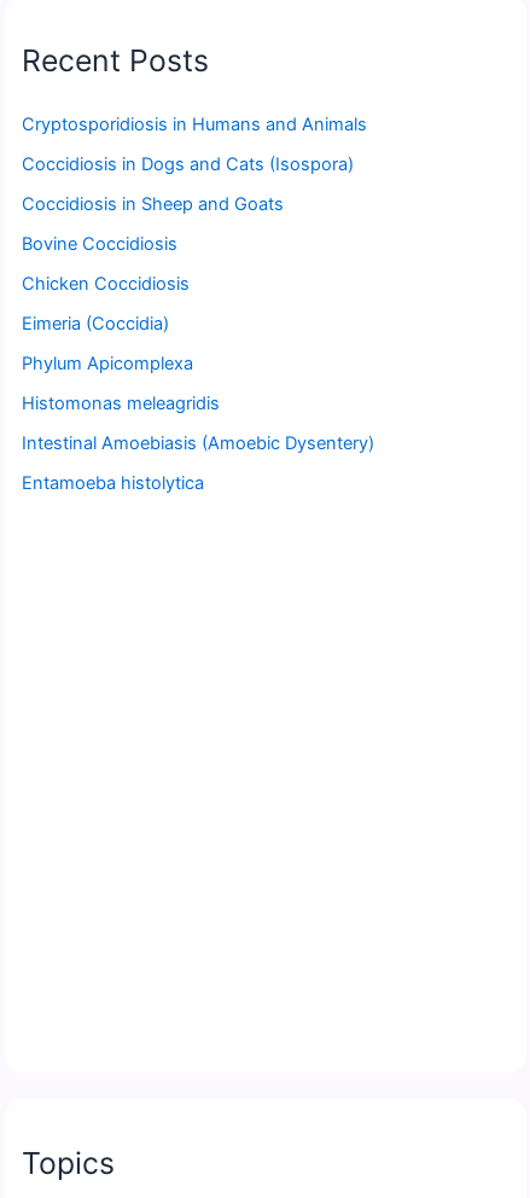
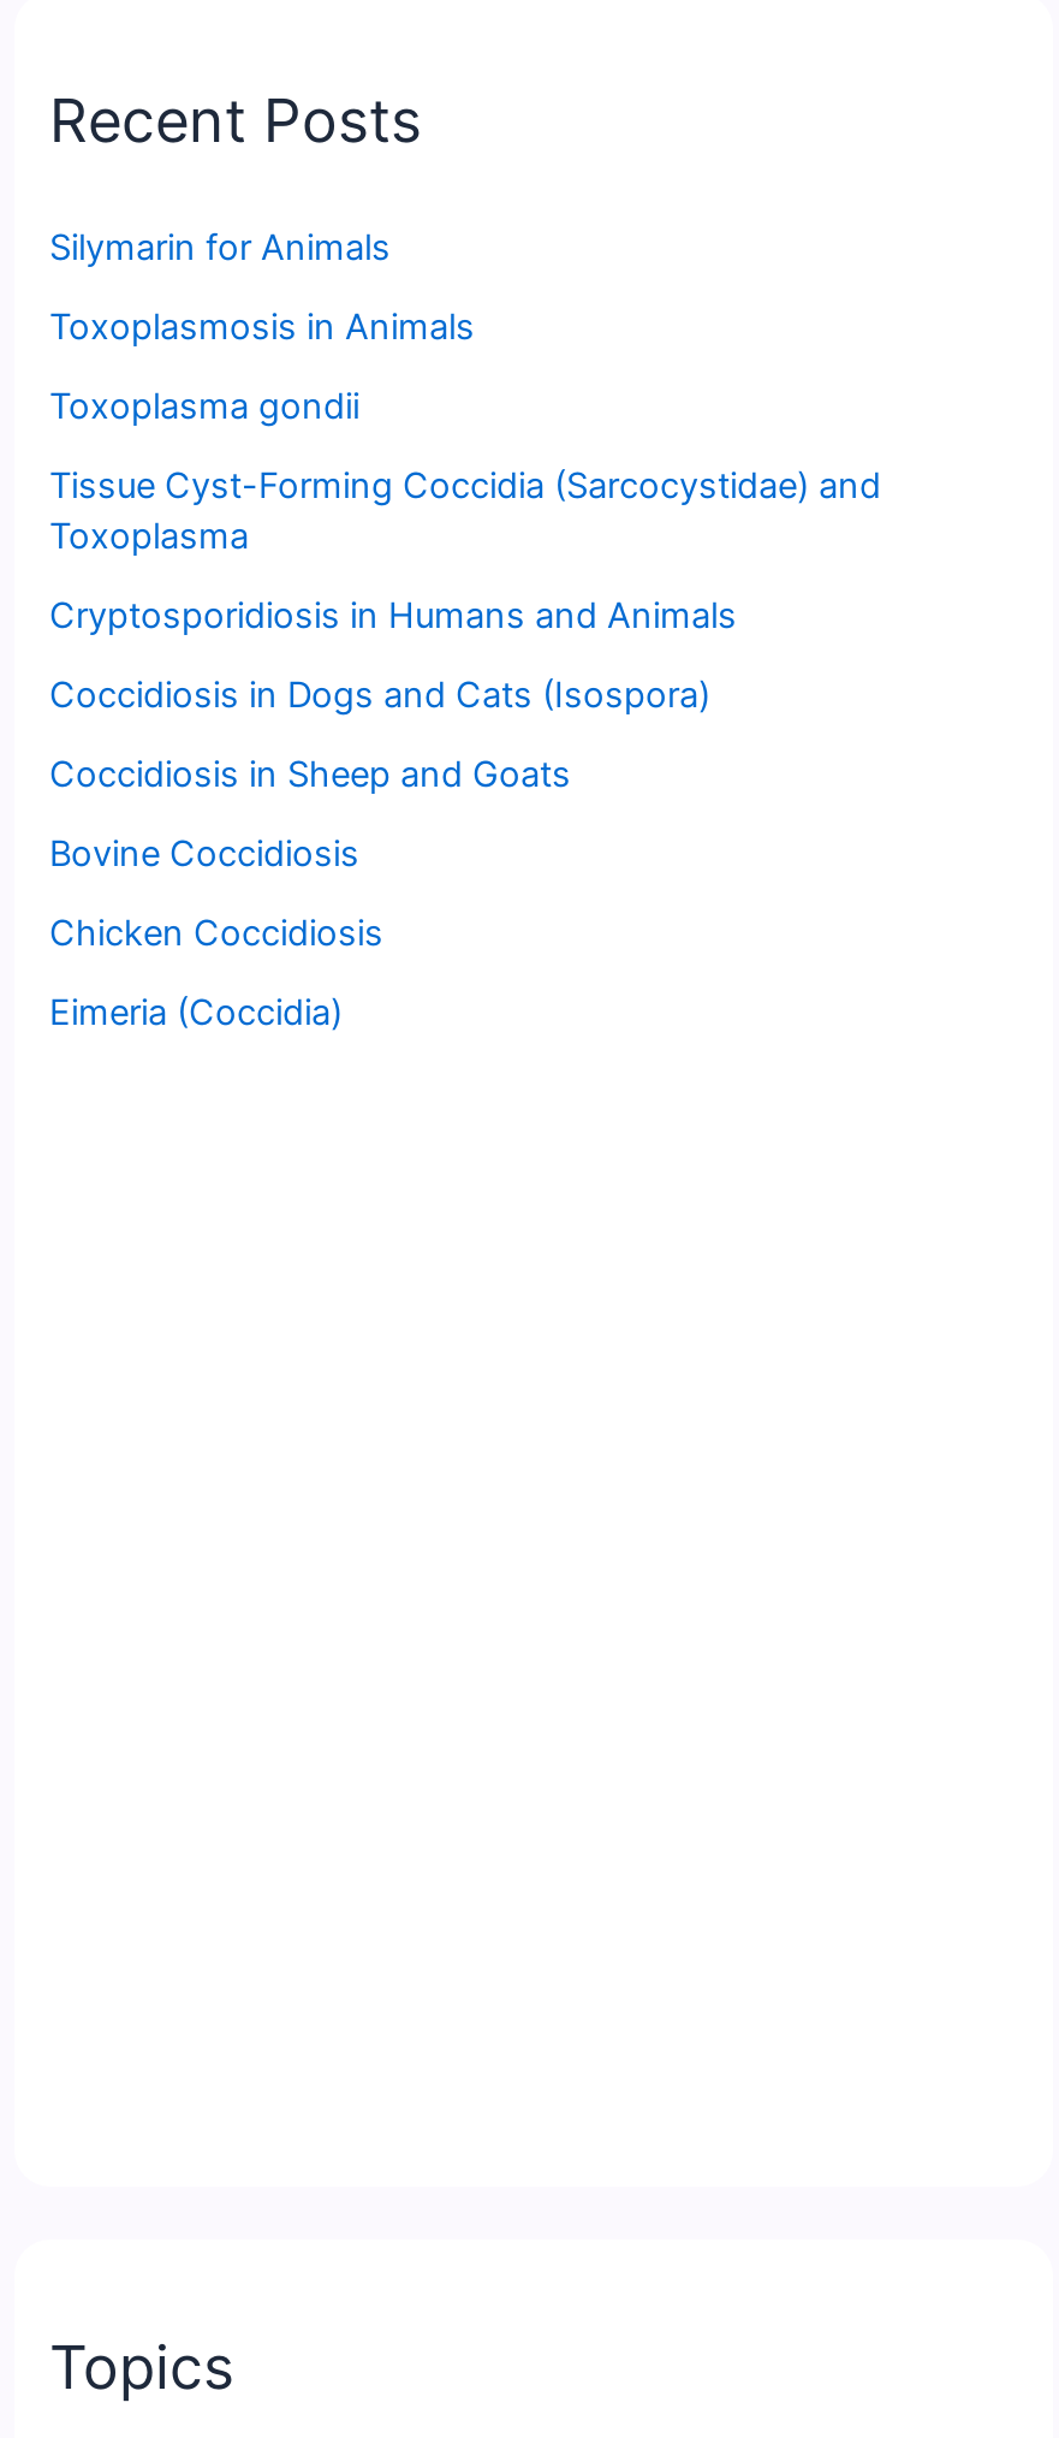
none -> [49,225,881,557] Silymarin for Animals | Toxoplasmosis in Animals | Toxoplasma gondii | Tissue Cyst-Forming Coccidia (Sarcocystidae) and | Toxoplasma
moved [22,113,368,334] -> [49,593,737,1034]: Cryptosporidiosis in Humans and Animals | Coccidiosis in Dogs and Cats (Isospora) | Coccidiosis in Sheep and Goats | Bovine Coccidiosis | Chicken Coccidiosis | Eimeria (Coccidia)
[22,352,375,494] Phylum Apicomplexa | Histomonas meleagridis | Intestinal Amoebiasis (Amoebic Dysentery) | Entamoeba histolytica -> none

